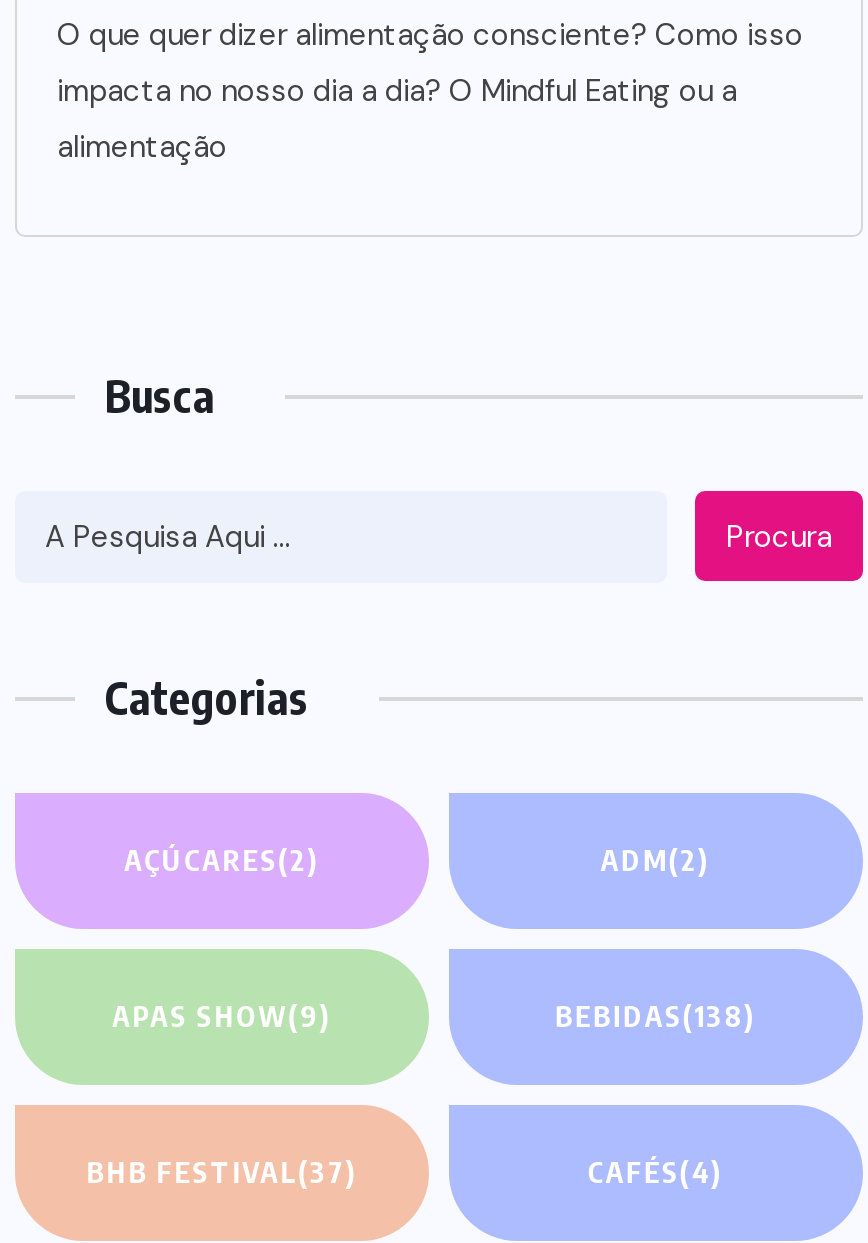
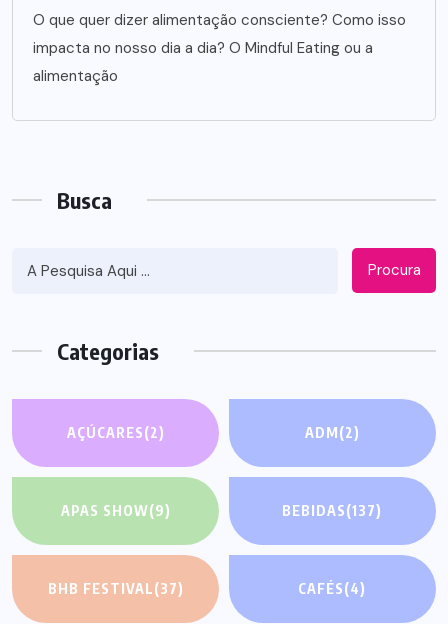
[555,1000,757,1034] BEBIDAS(138) -> [282,502,382,519] BEBIDAS(137)

